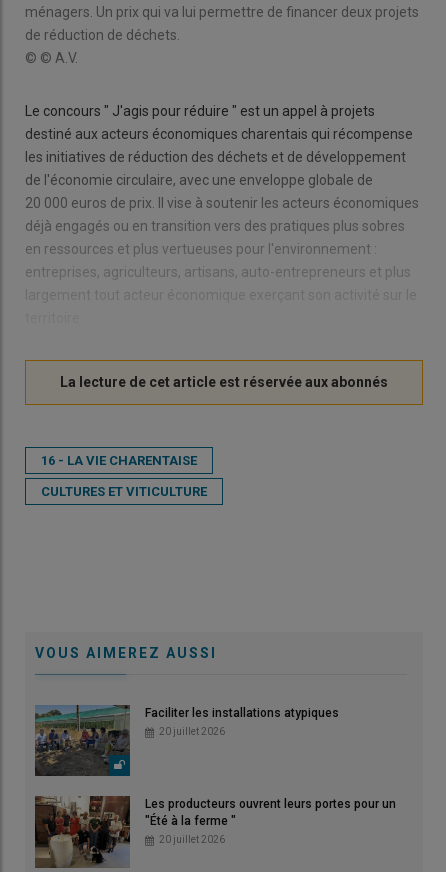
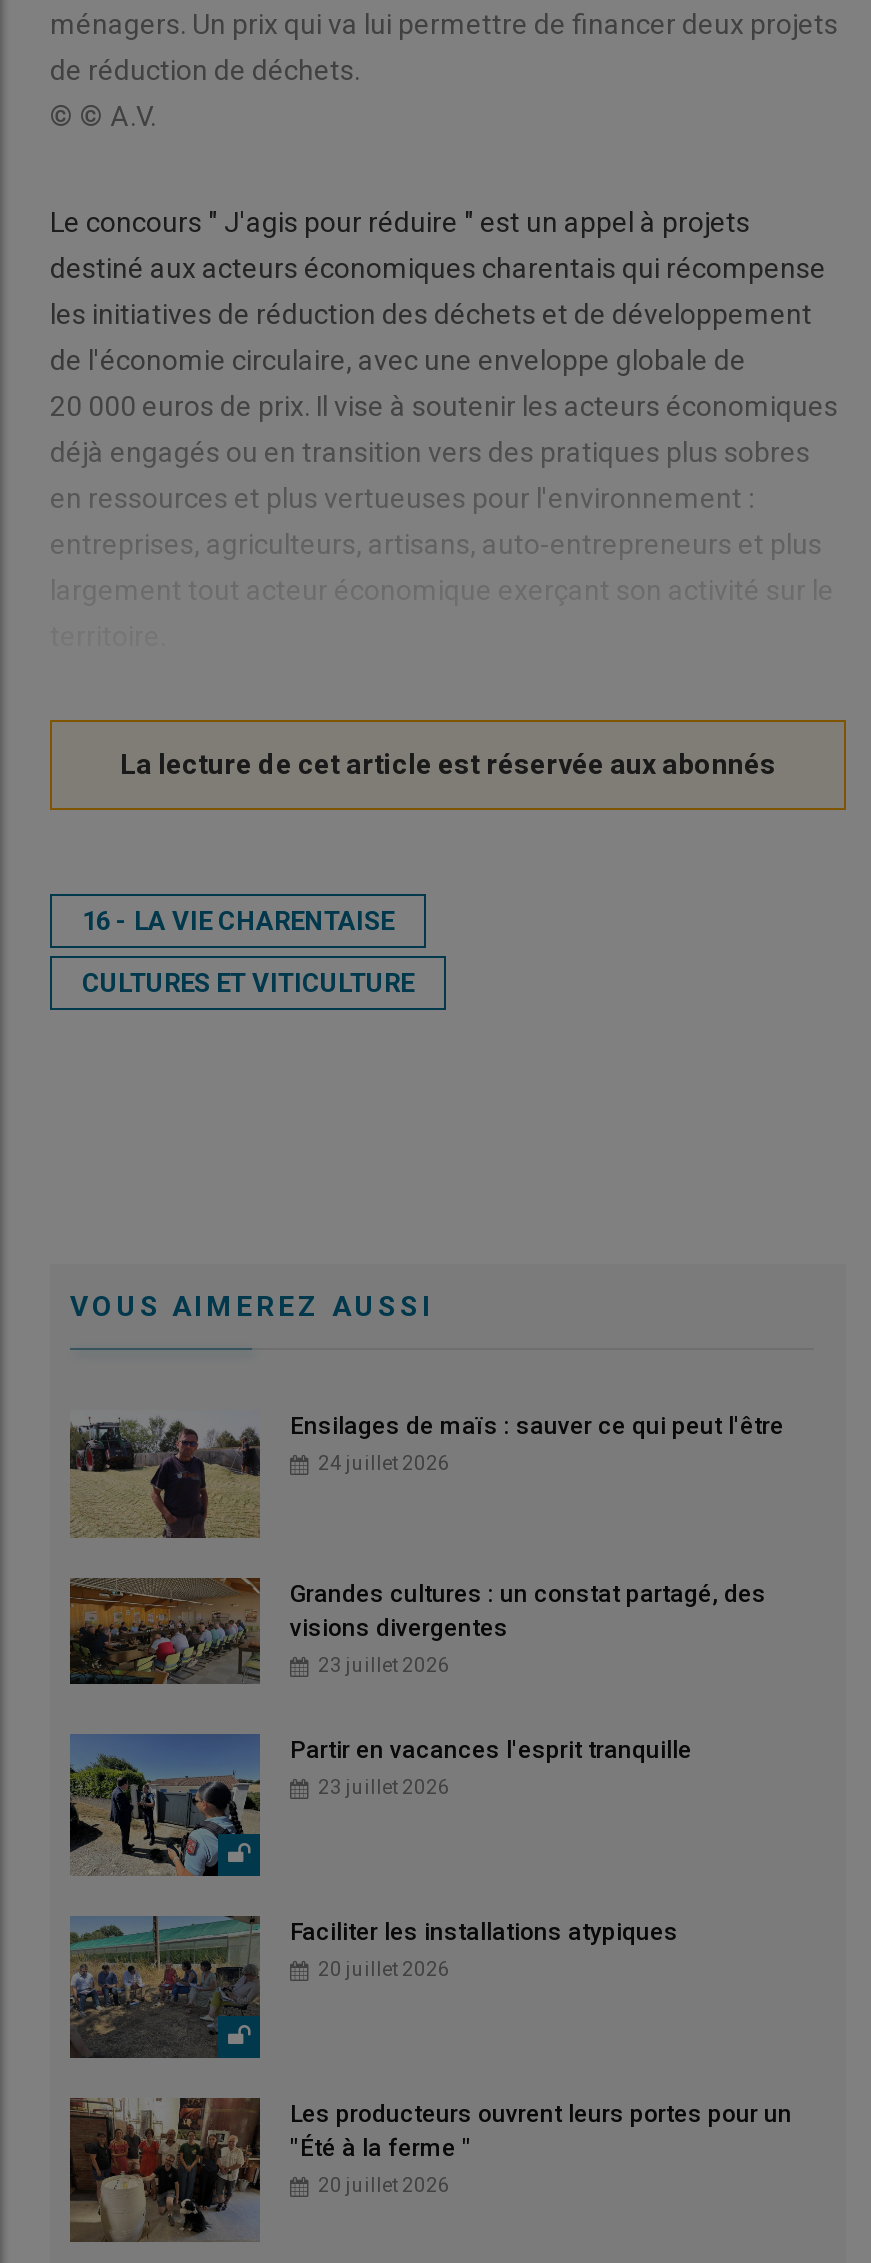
none -> [68,1412,784,1540] [image] | Ensilages de maïs : sauver ce qui peut l'être | 24 juillet 2026
none -> [68,1576,766,1798] [image] | Grandes cultures : un constat partagé, des | visions divergentes | 23 juillet 2026 | Partir en vacances l'esprit tranquille | 23 juillet 2026
none -> [68,1732,262,1878] [image]

